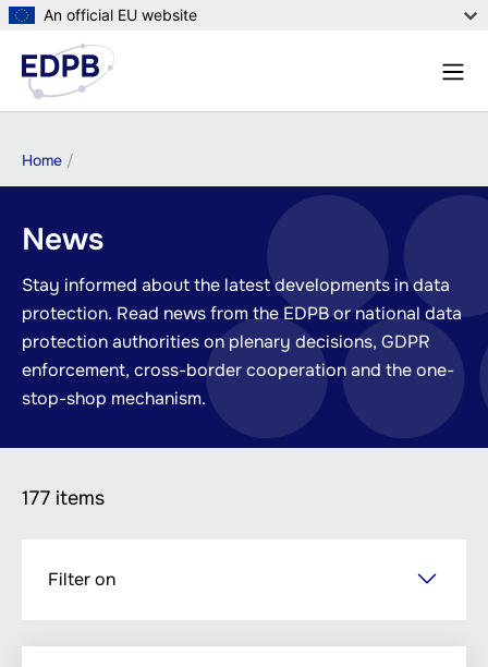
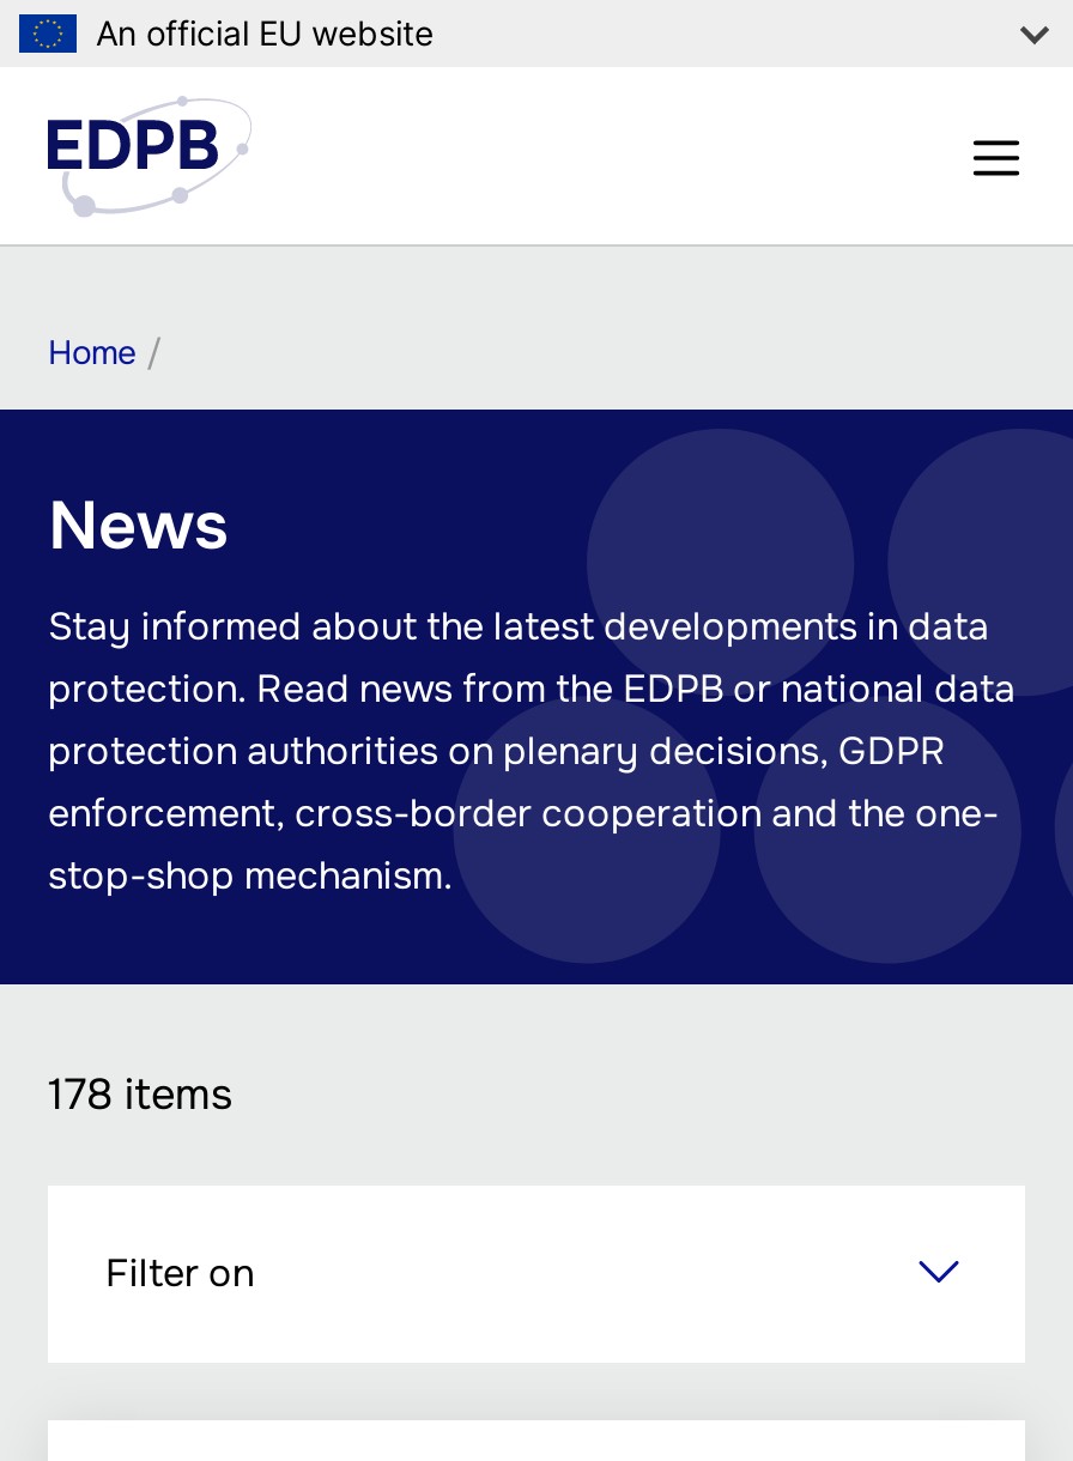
[22,486,105,510] 177 items -> [48,1069,232,1122] 178 items

